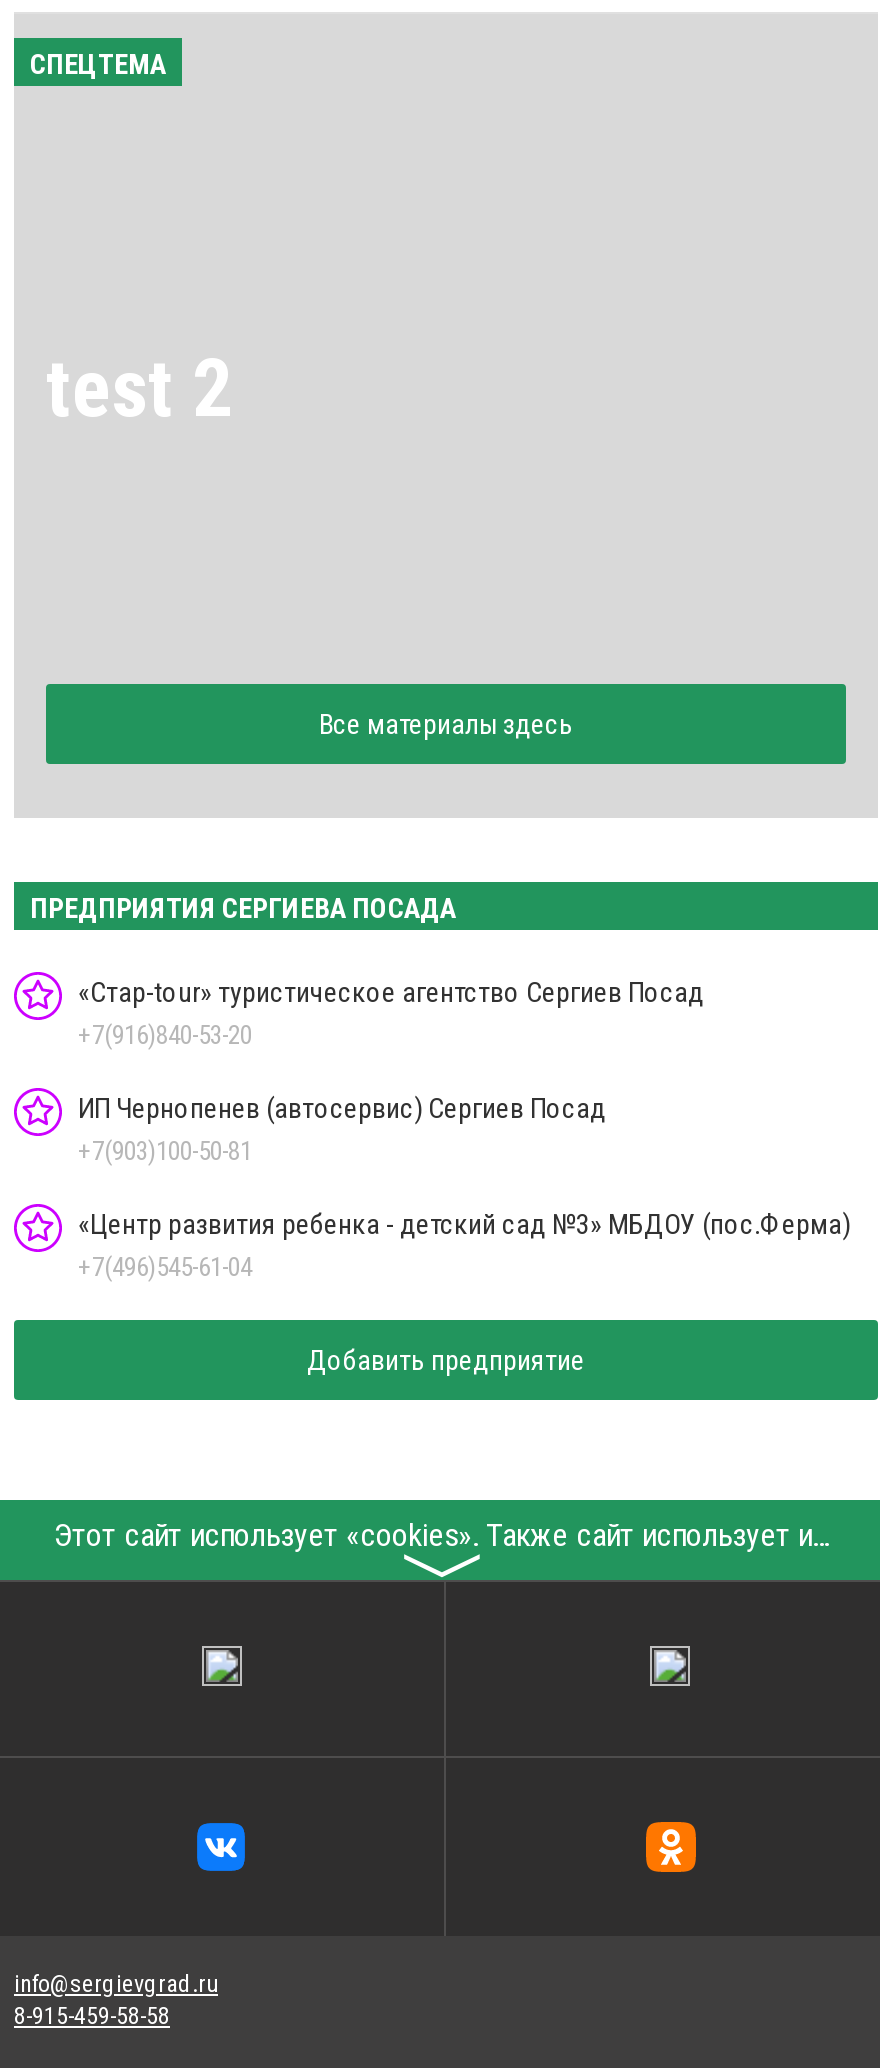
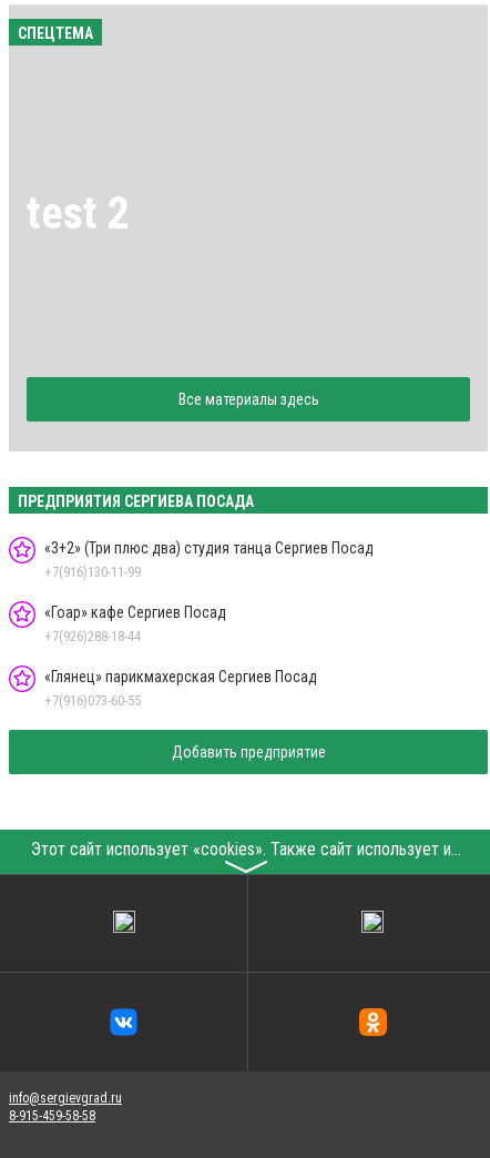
[78,976,704,1050] «Стар-tour» туристическое агентство Сергиев Посад | +7(916)840-53-20 -> [44,539,374,580] «3+2» (Три плюс два) студия танца Сергиев Посад | +7(916)130-11-99
[78,1092,606,1166] ИП Чернопенев (автосервис) Сергиев Посад | +7(903)100-50-81 -> [44,604,226,645] «Гоар» кафе Сергиев Посад | +7(926)288-18-44
[78,1208,850,1282] «Центр развития ребенка - детский сад №3» МБДОУ (пос.Ферма) | +7(496)545-61-04 -> [44,668,317,709] «Глянец» парикмахерская Сергиев Посад | +7(916)073-60-55

